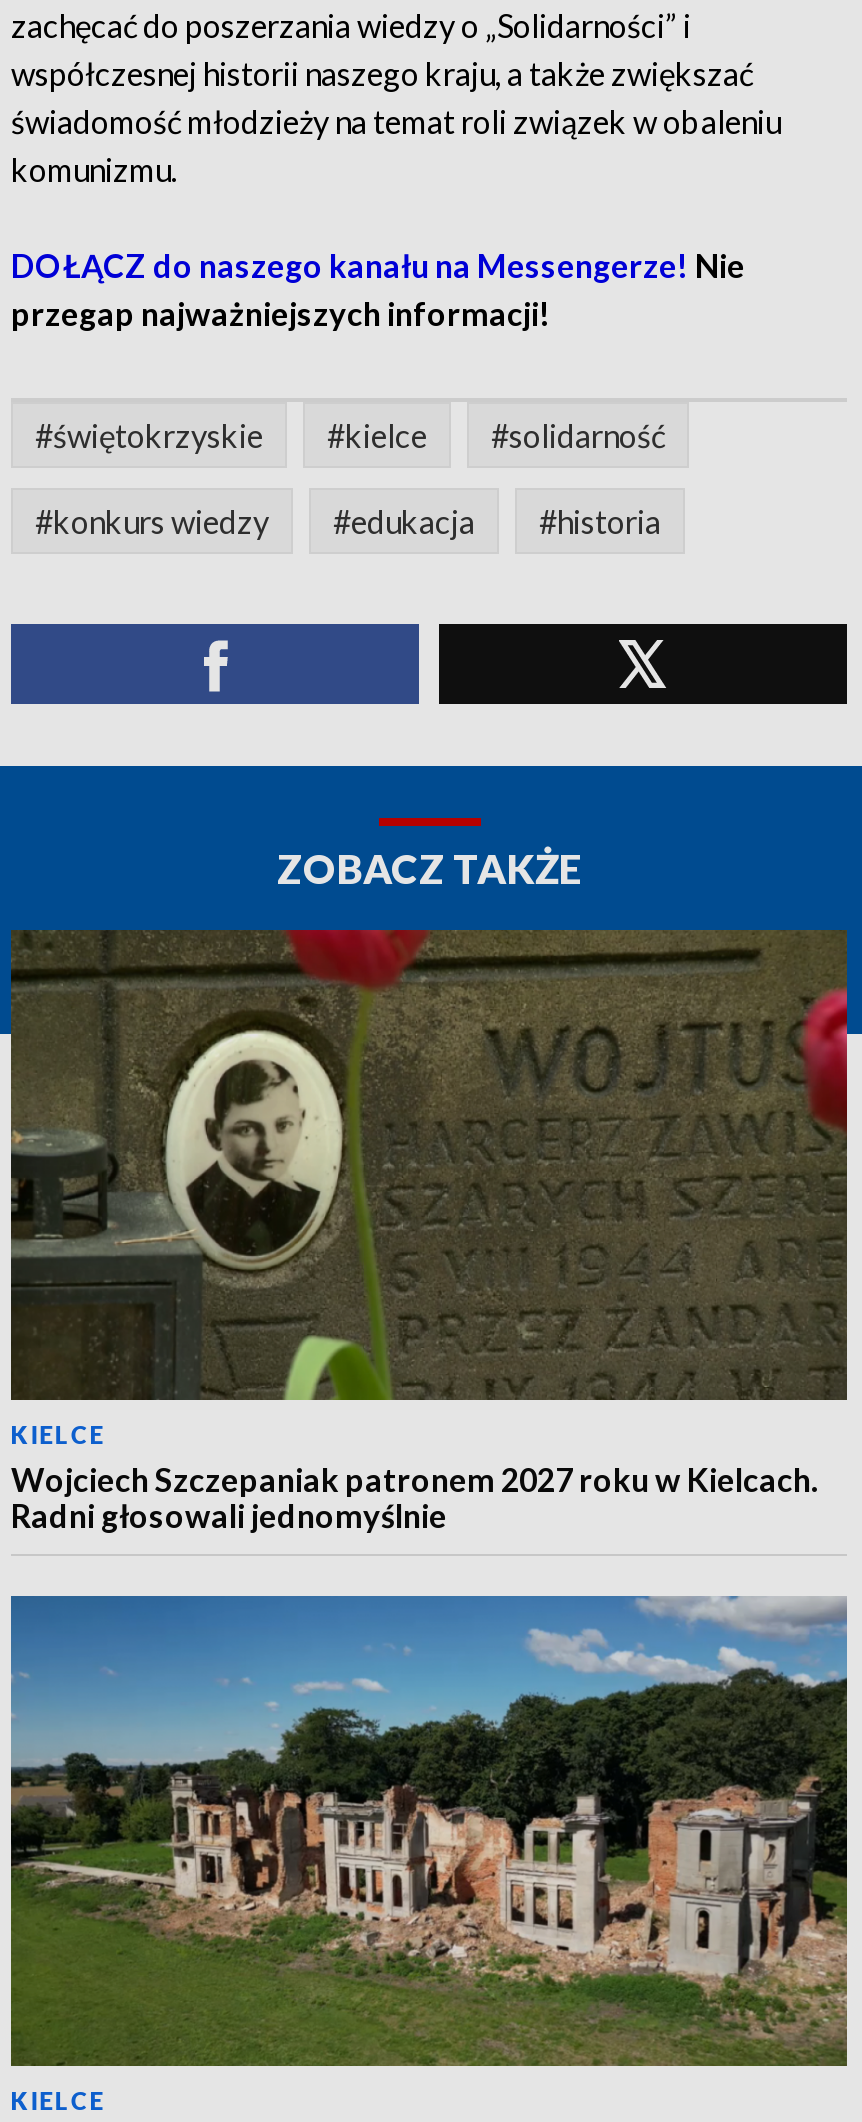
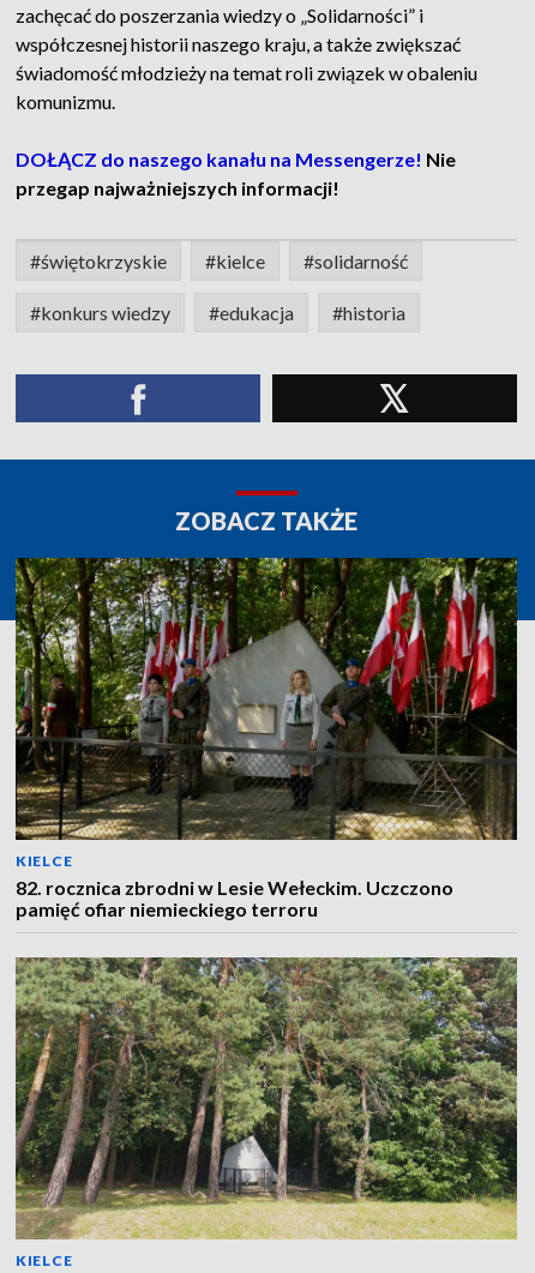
[9,928,849,1534] [image] | Wojciech Szczepaniak patronem 2027 roku w Kielcach. | Radni głosowali jednomyślnie -> [14,557,518,920] [image] | 82. rocznica zbrodni w Lesie Wełeckim. Uczczono | pamięć ofiar niemieckiego terroru
[9,1594,849,2068] [image] -> [14,956,518,1241] [image]

